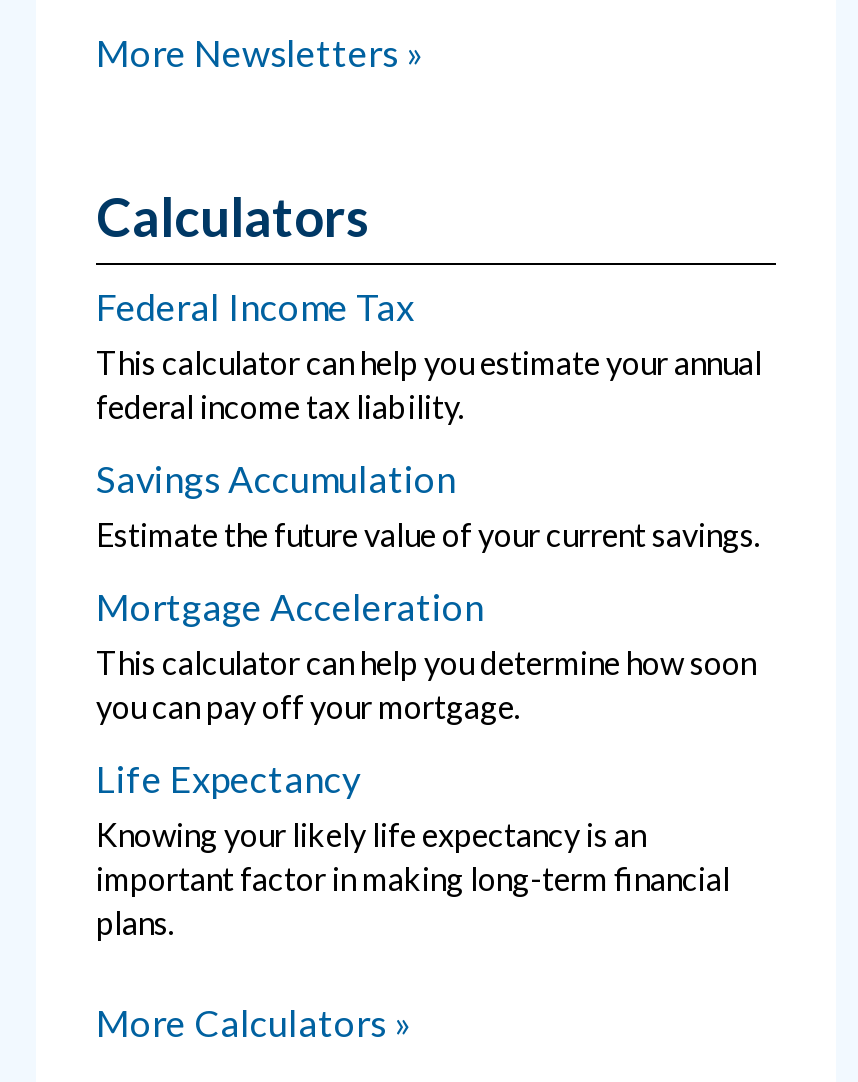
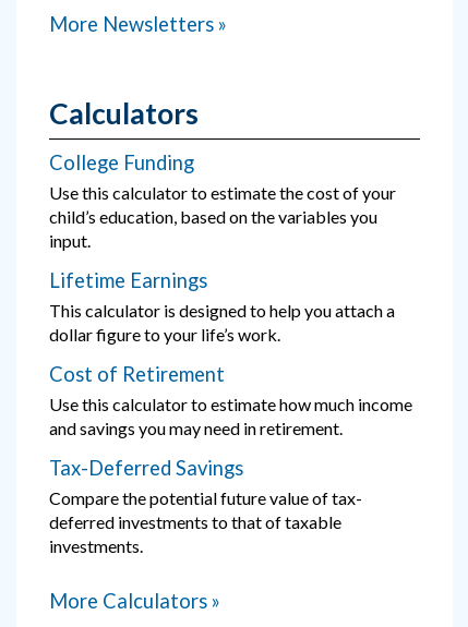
[96,284,762,424] Federal Income Tax | This calculator can help you estimate your annual | federal income tax liability. -> [49,150,396,250] College Funding | Use this calculator to estimate the cost of your | child’s education, based on the variables you | input.
[96,456,760,552] Savings Accumulation | Estimate the future value of your current savings. -> [49,268,395,344] Lifetime Earnings | This calculator is designed to help you attach a | dollar figure to your life’s work.
[96,584,756,724] Mortgage Acceleration | This calculator can help you determine how soon | you can pay off your mortgage. -> [49,362,412,438] Cost of Retirement | Use this calculator to estimate how much income | and savings you may need in retirement.
[96,756,730,940] Life Expectancy | Knowing your likely life expectancy is an | important factor in making long-term financial | plans. -> [49,455,362,556] Tax-Deferred Savings | Compare the potential future value of tax- | deferred investments to that of taxable | investments.

